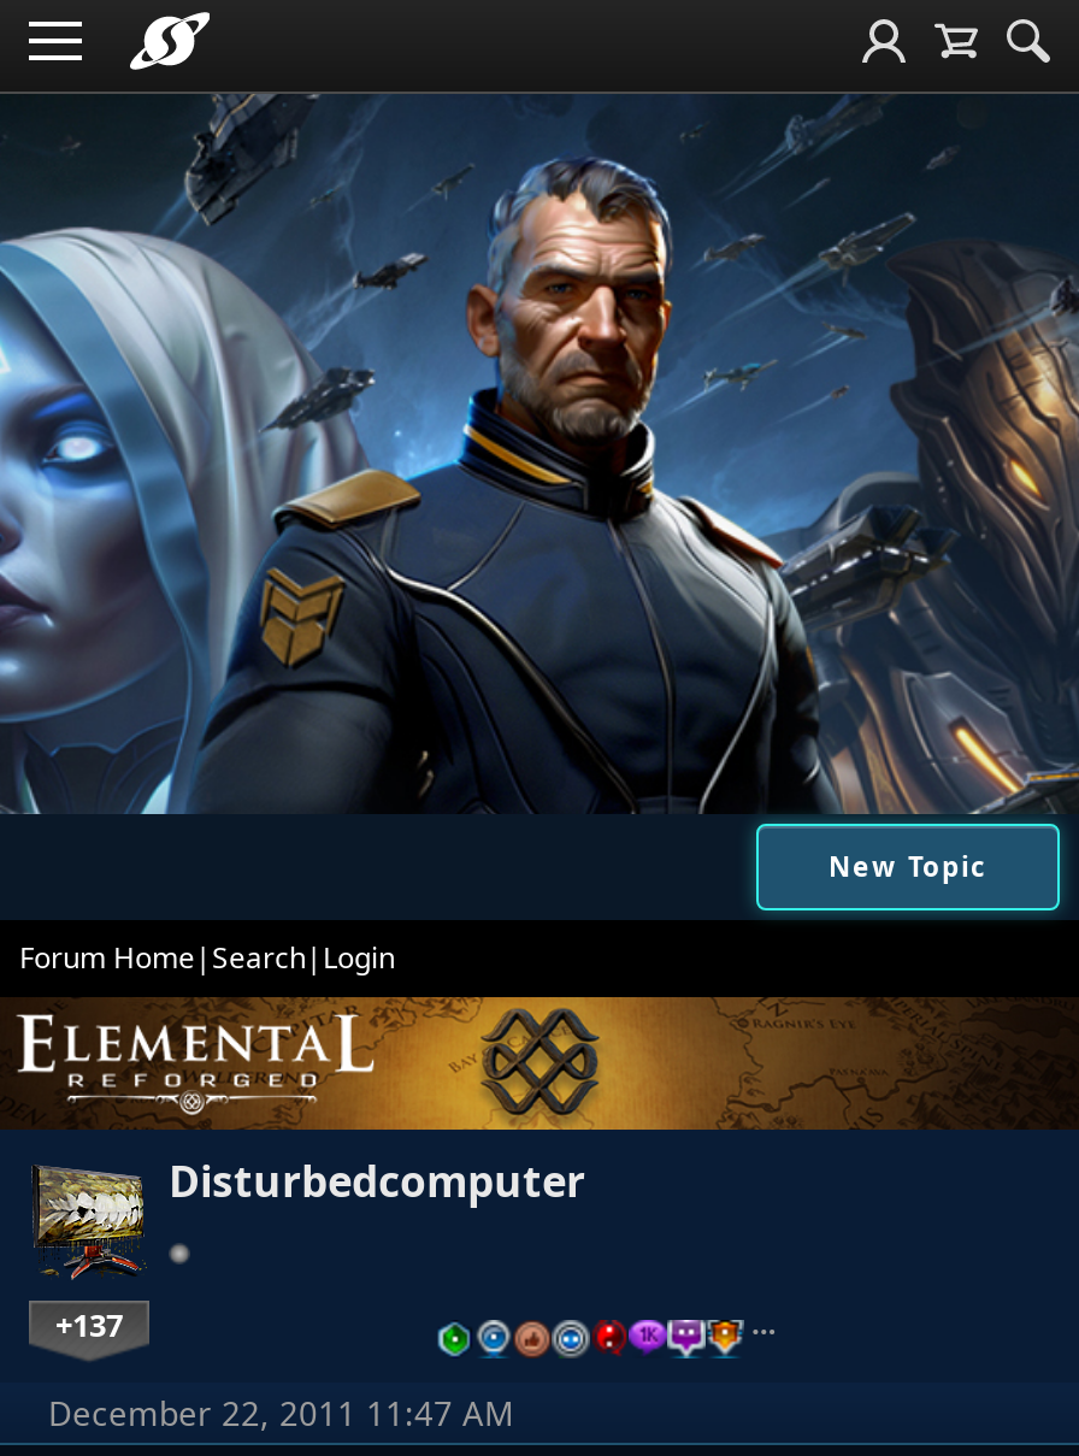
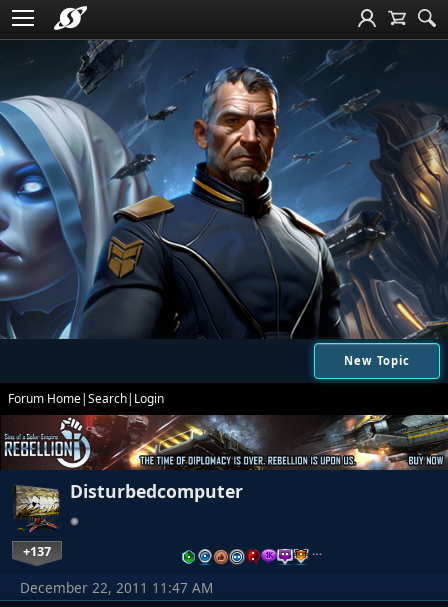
[10,995,1072,1132] [image] -> [3,414,445,471] [image]

